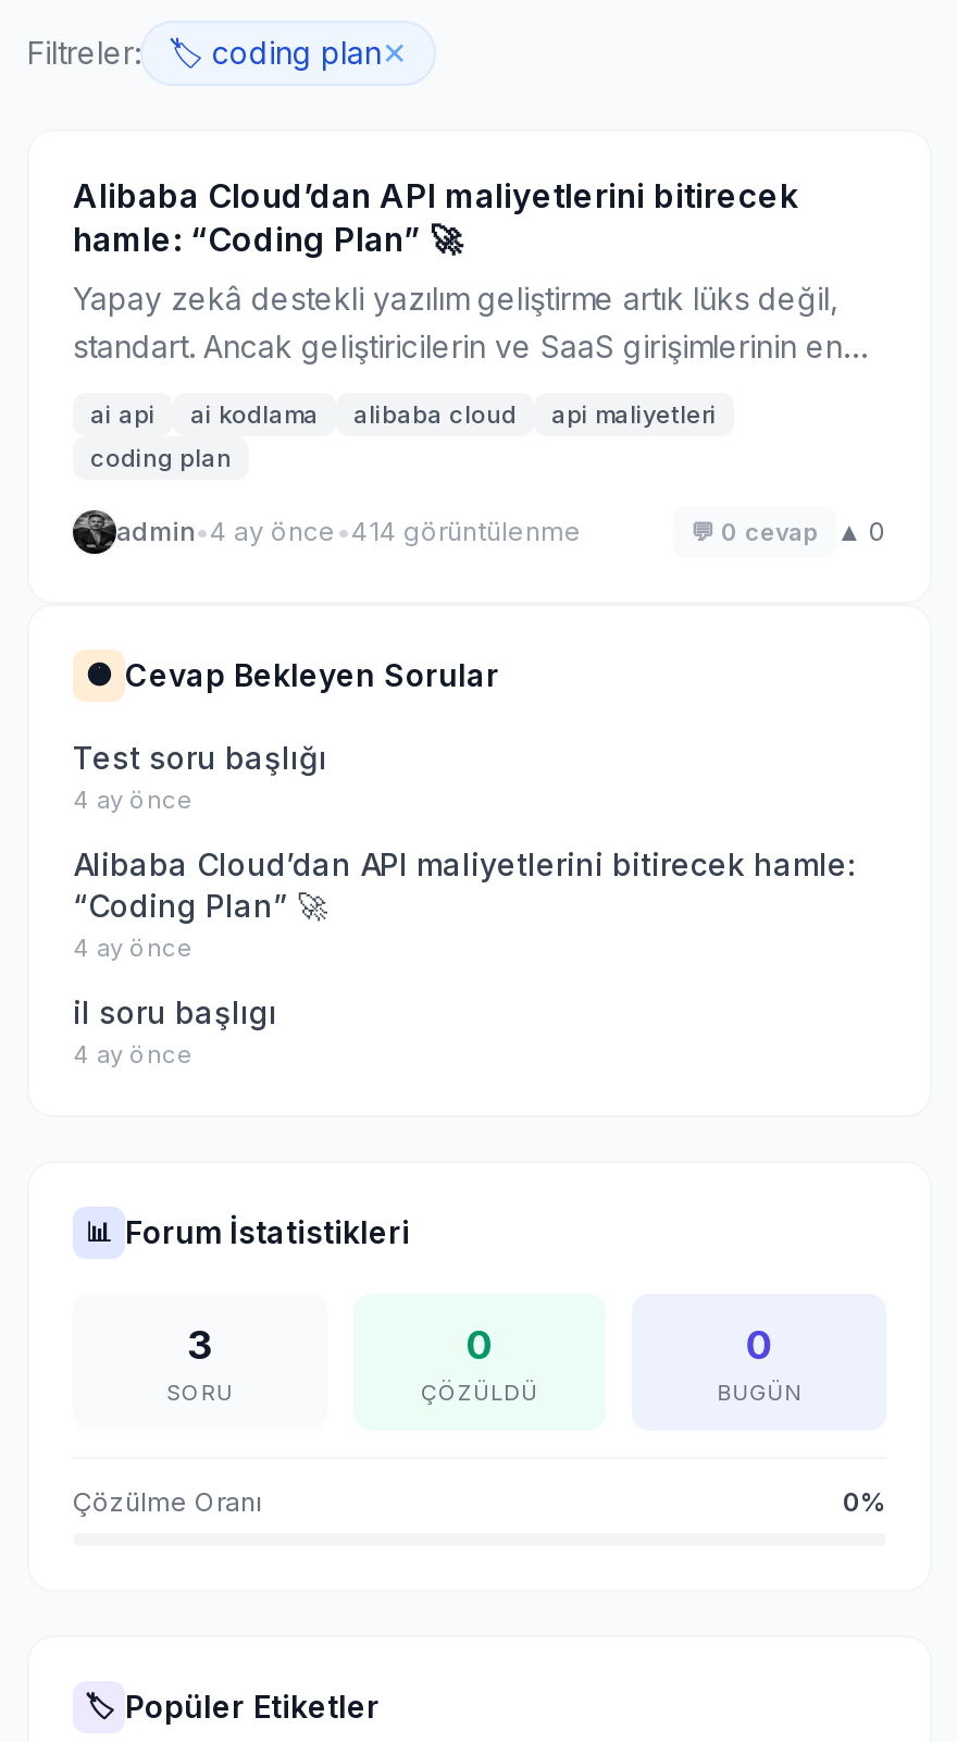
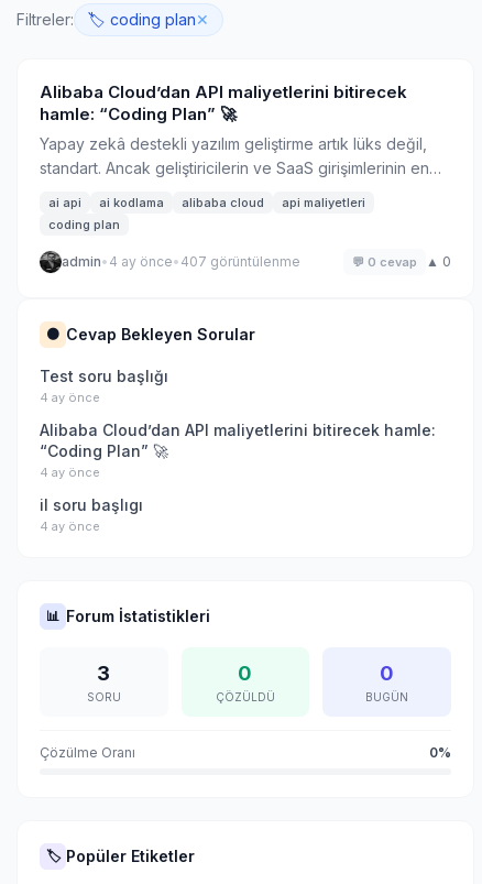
[116,515,582,547] admin • 4 ay önce • 414 görüntülenme -> [62,253,300,270] admin • 4 ay önce • 407 görüntülenme

